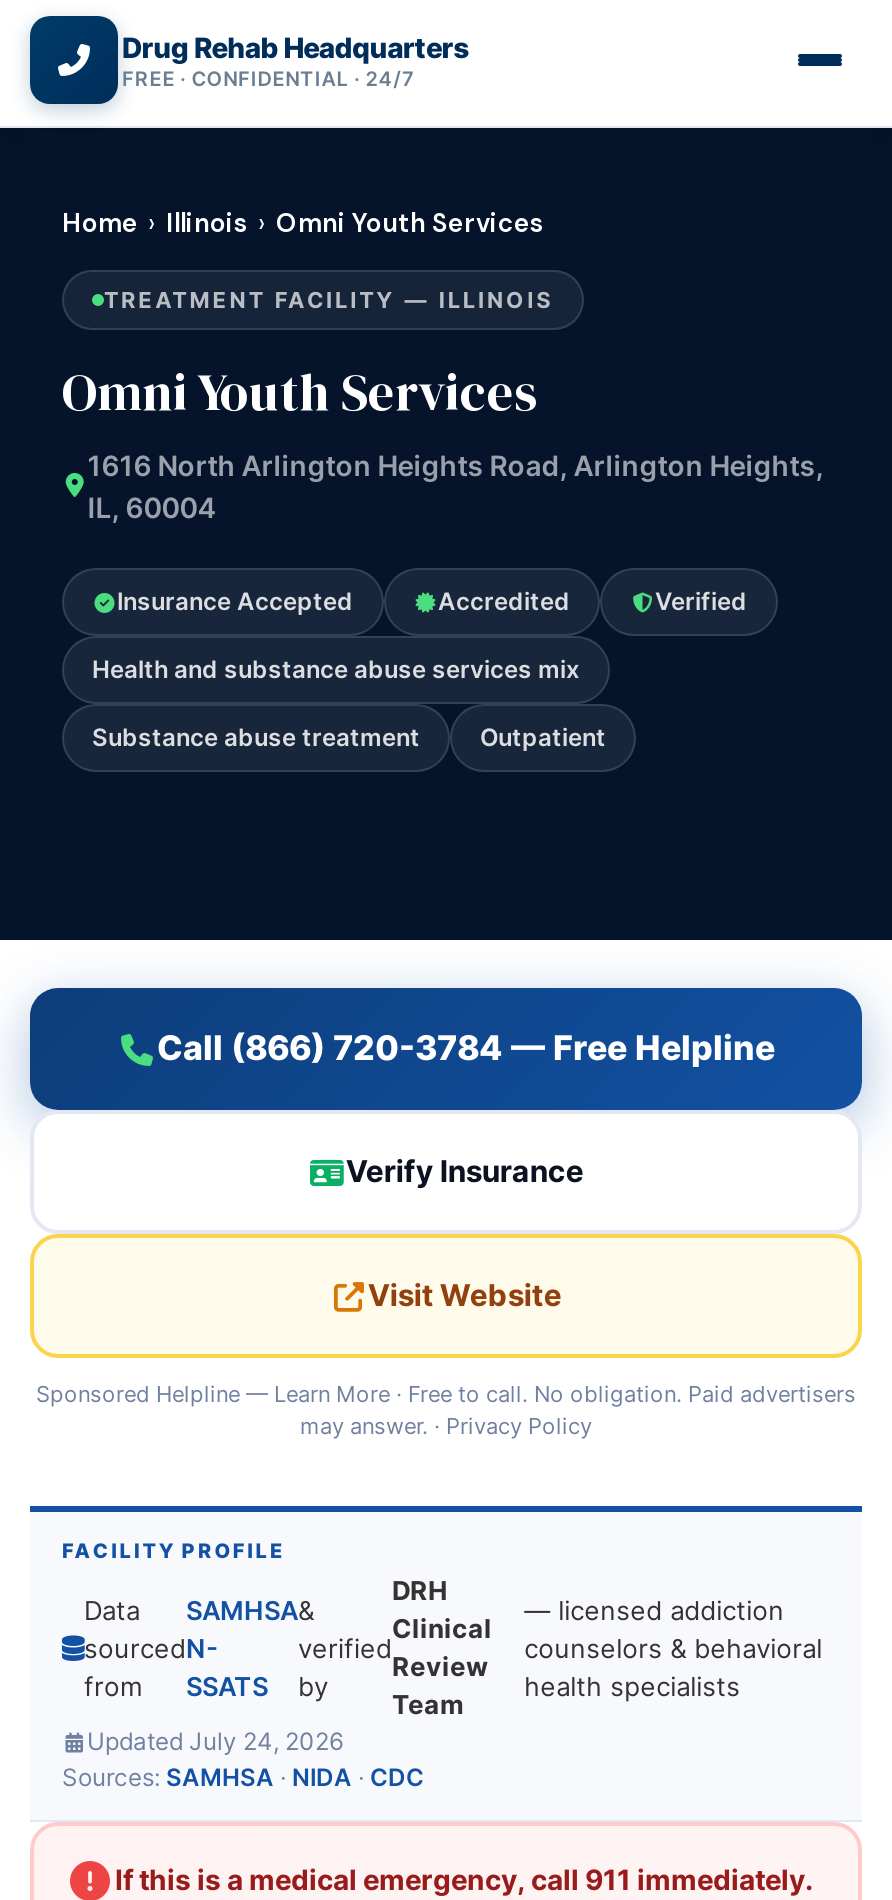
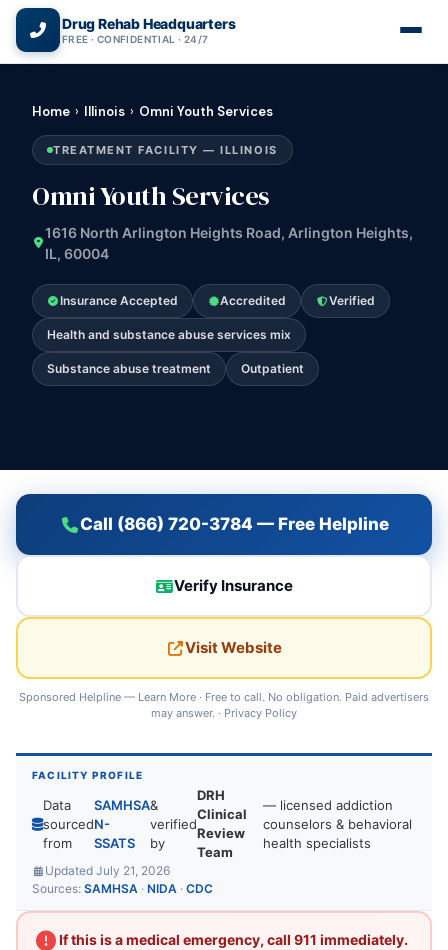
[87,1726,343,1756] Updated July 24, 2026 -> [44,863,169,878] Updated July 21, 2026

